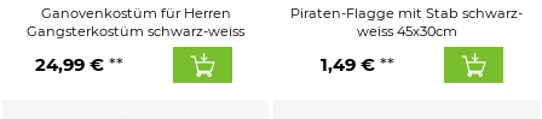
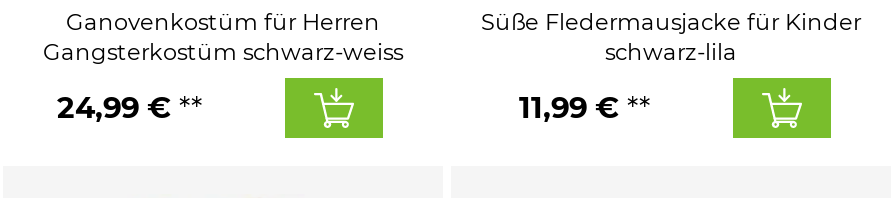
[290,5,523,40] Piraten-Flagge mit Stab schwarz- | weiss 45x30cm -> [481,8,861,66] Süße Fledermausjacke für Kinder | schwarz-lila
[321,54,375,75] 1,49 € -> [519,89,619,125] 11,99 €

